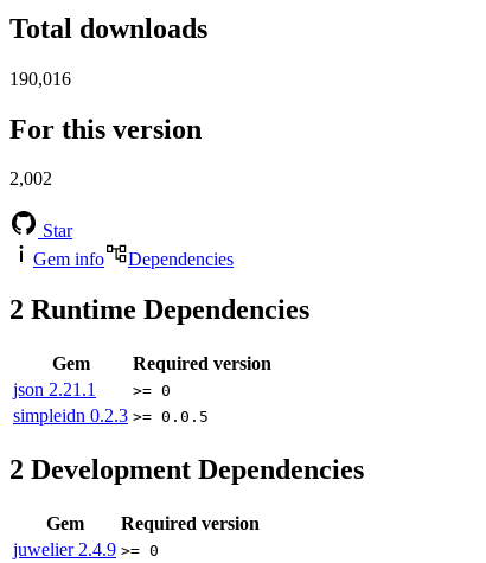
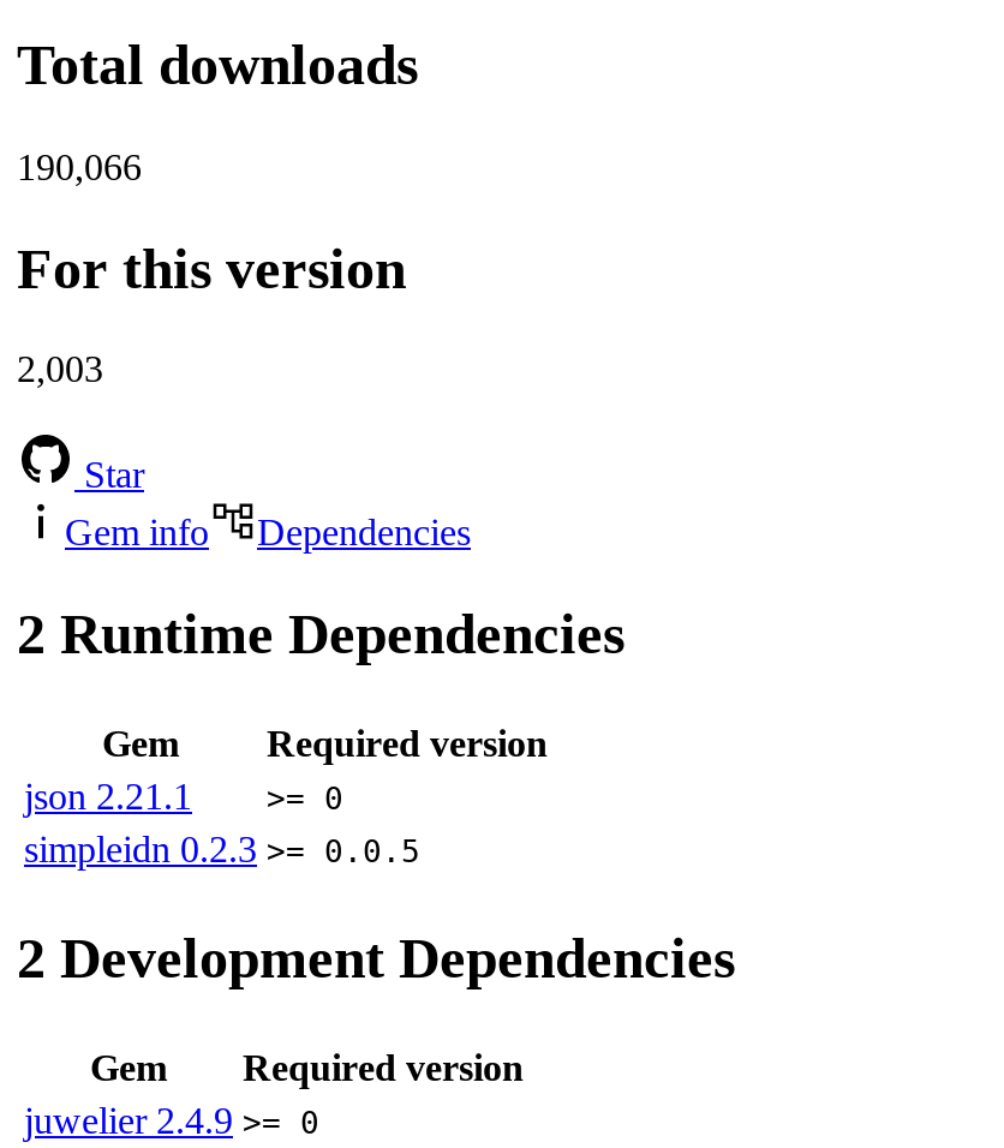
[9,68,71,88] 190,016 -> [17,146,142,186] 190,066
[9,169,52,189] 2,002 -> [17,349,103,390] 2,003

